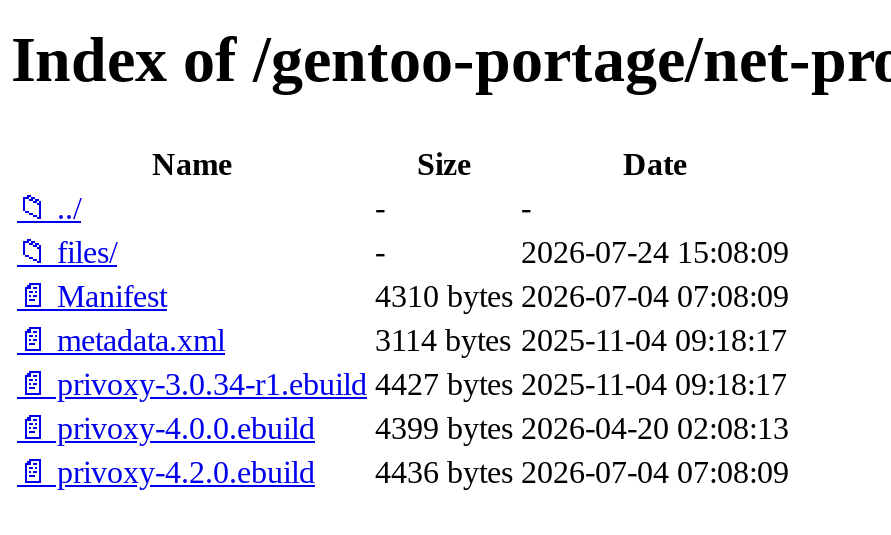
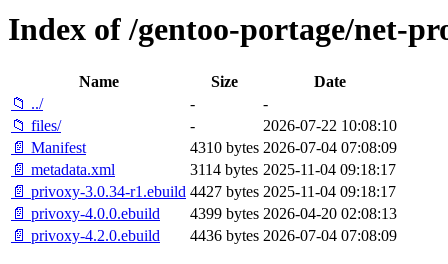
[521,235,789,269] 2026-07-24 15:08:09 -> [263,117,397,134] 2026-07-22 10:08:10

